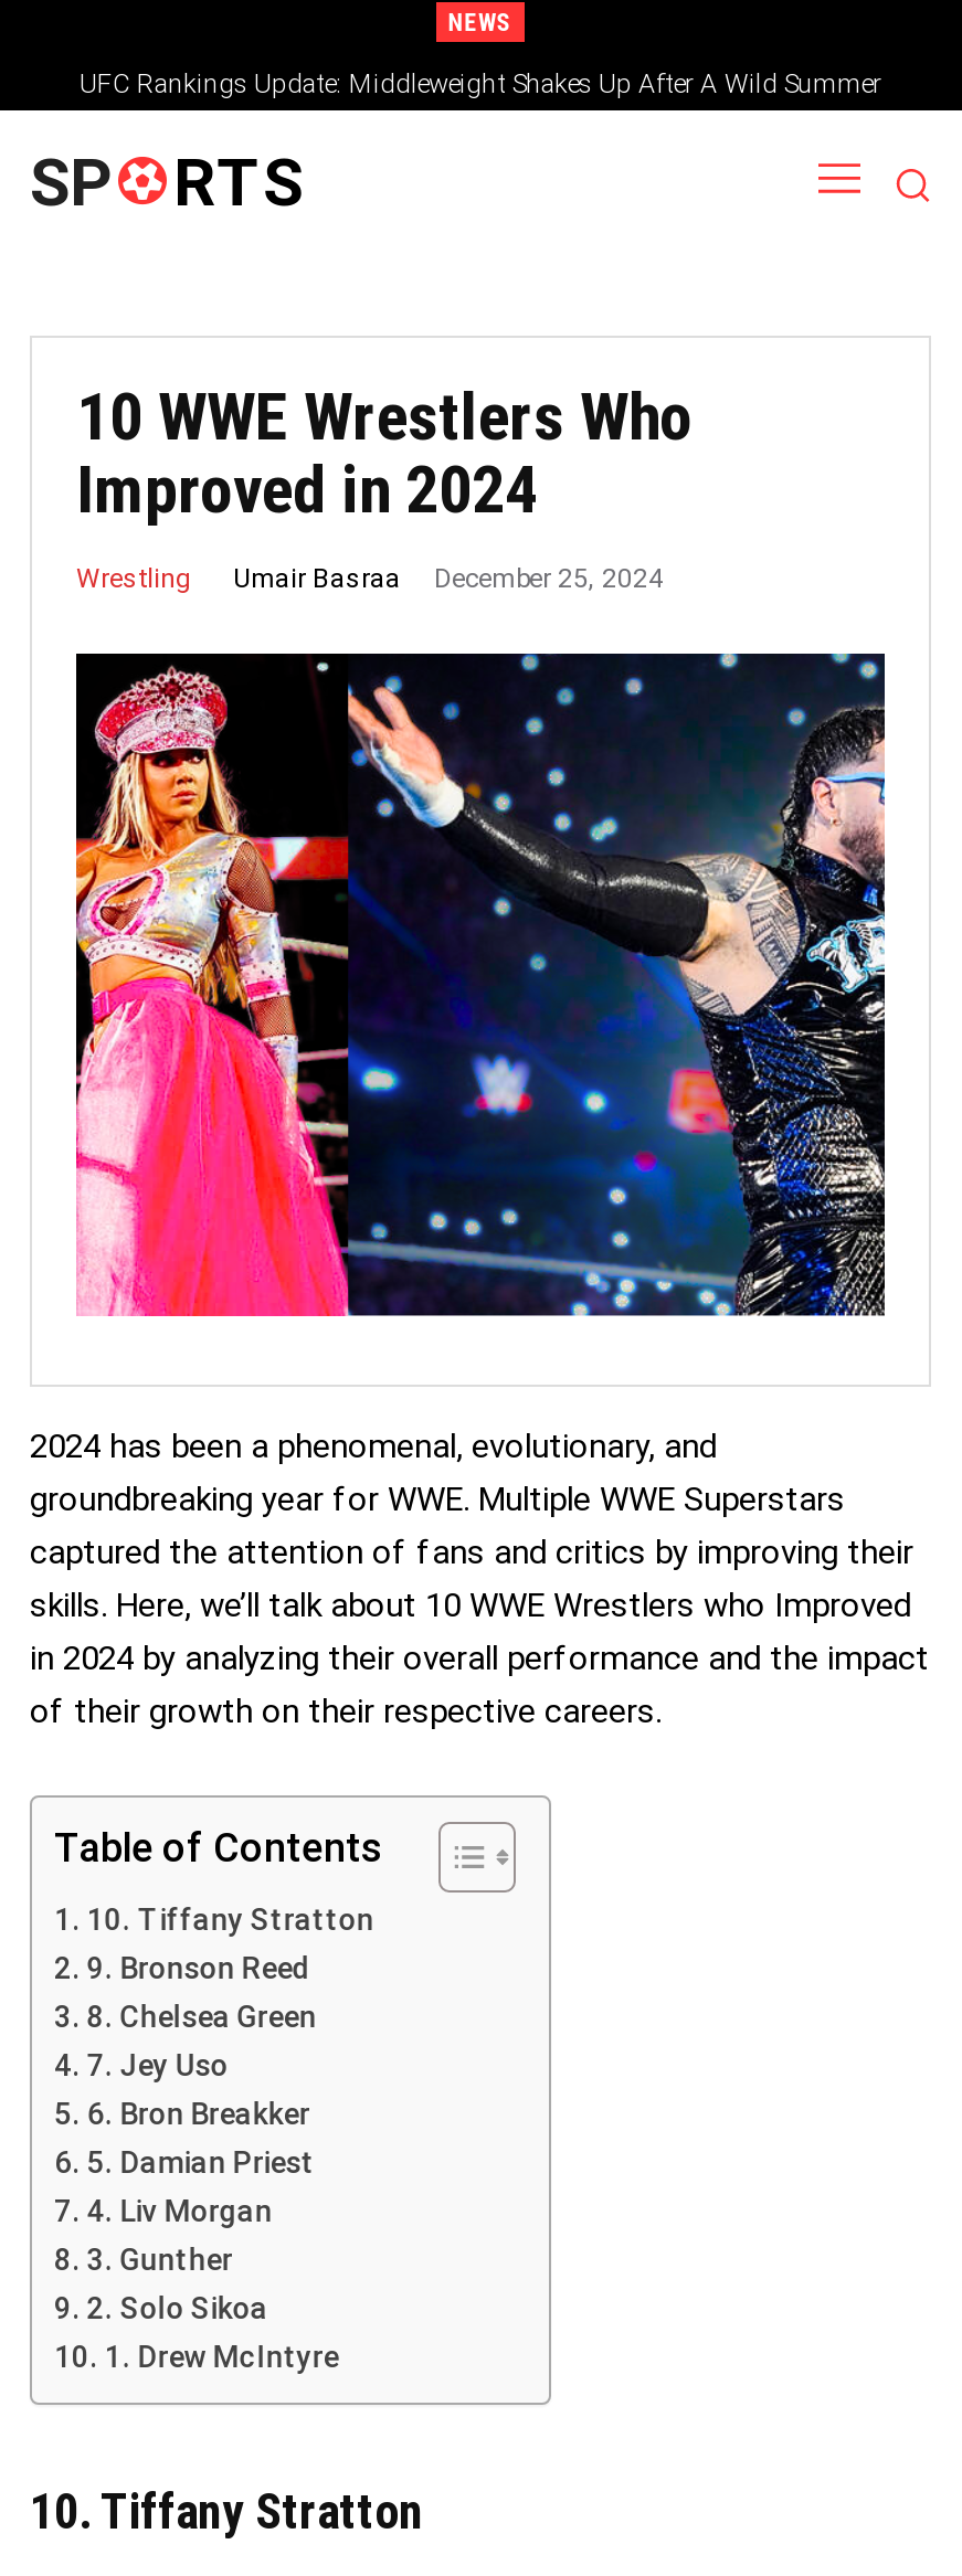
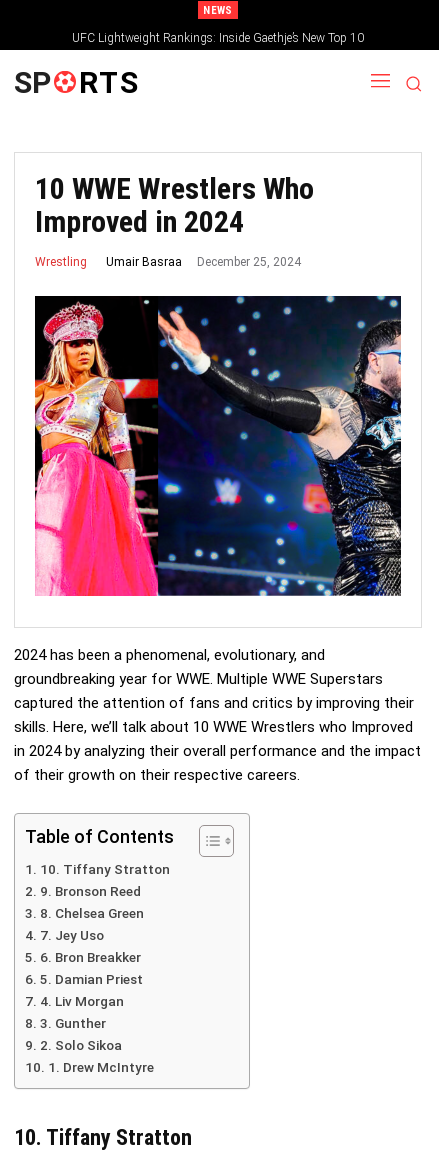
[80,68,881,99] UFC Rankings Update: Middleweight Shakes Up After A Wild Summer -> [72,31,364,45] UFC Lightweight Rankings: Inside Gaethje’s New Top 10

